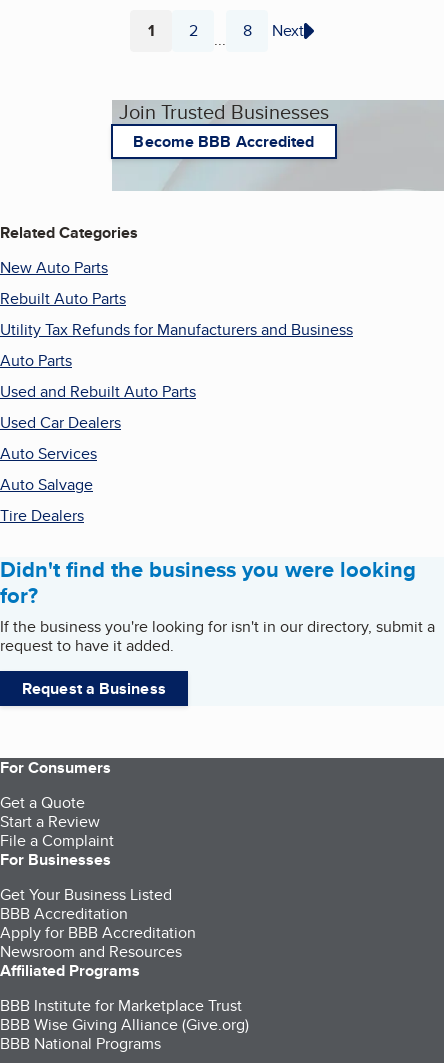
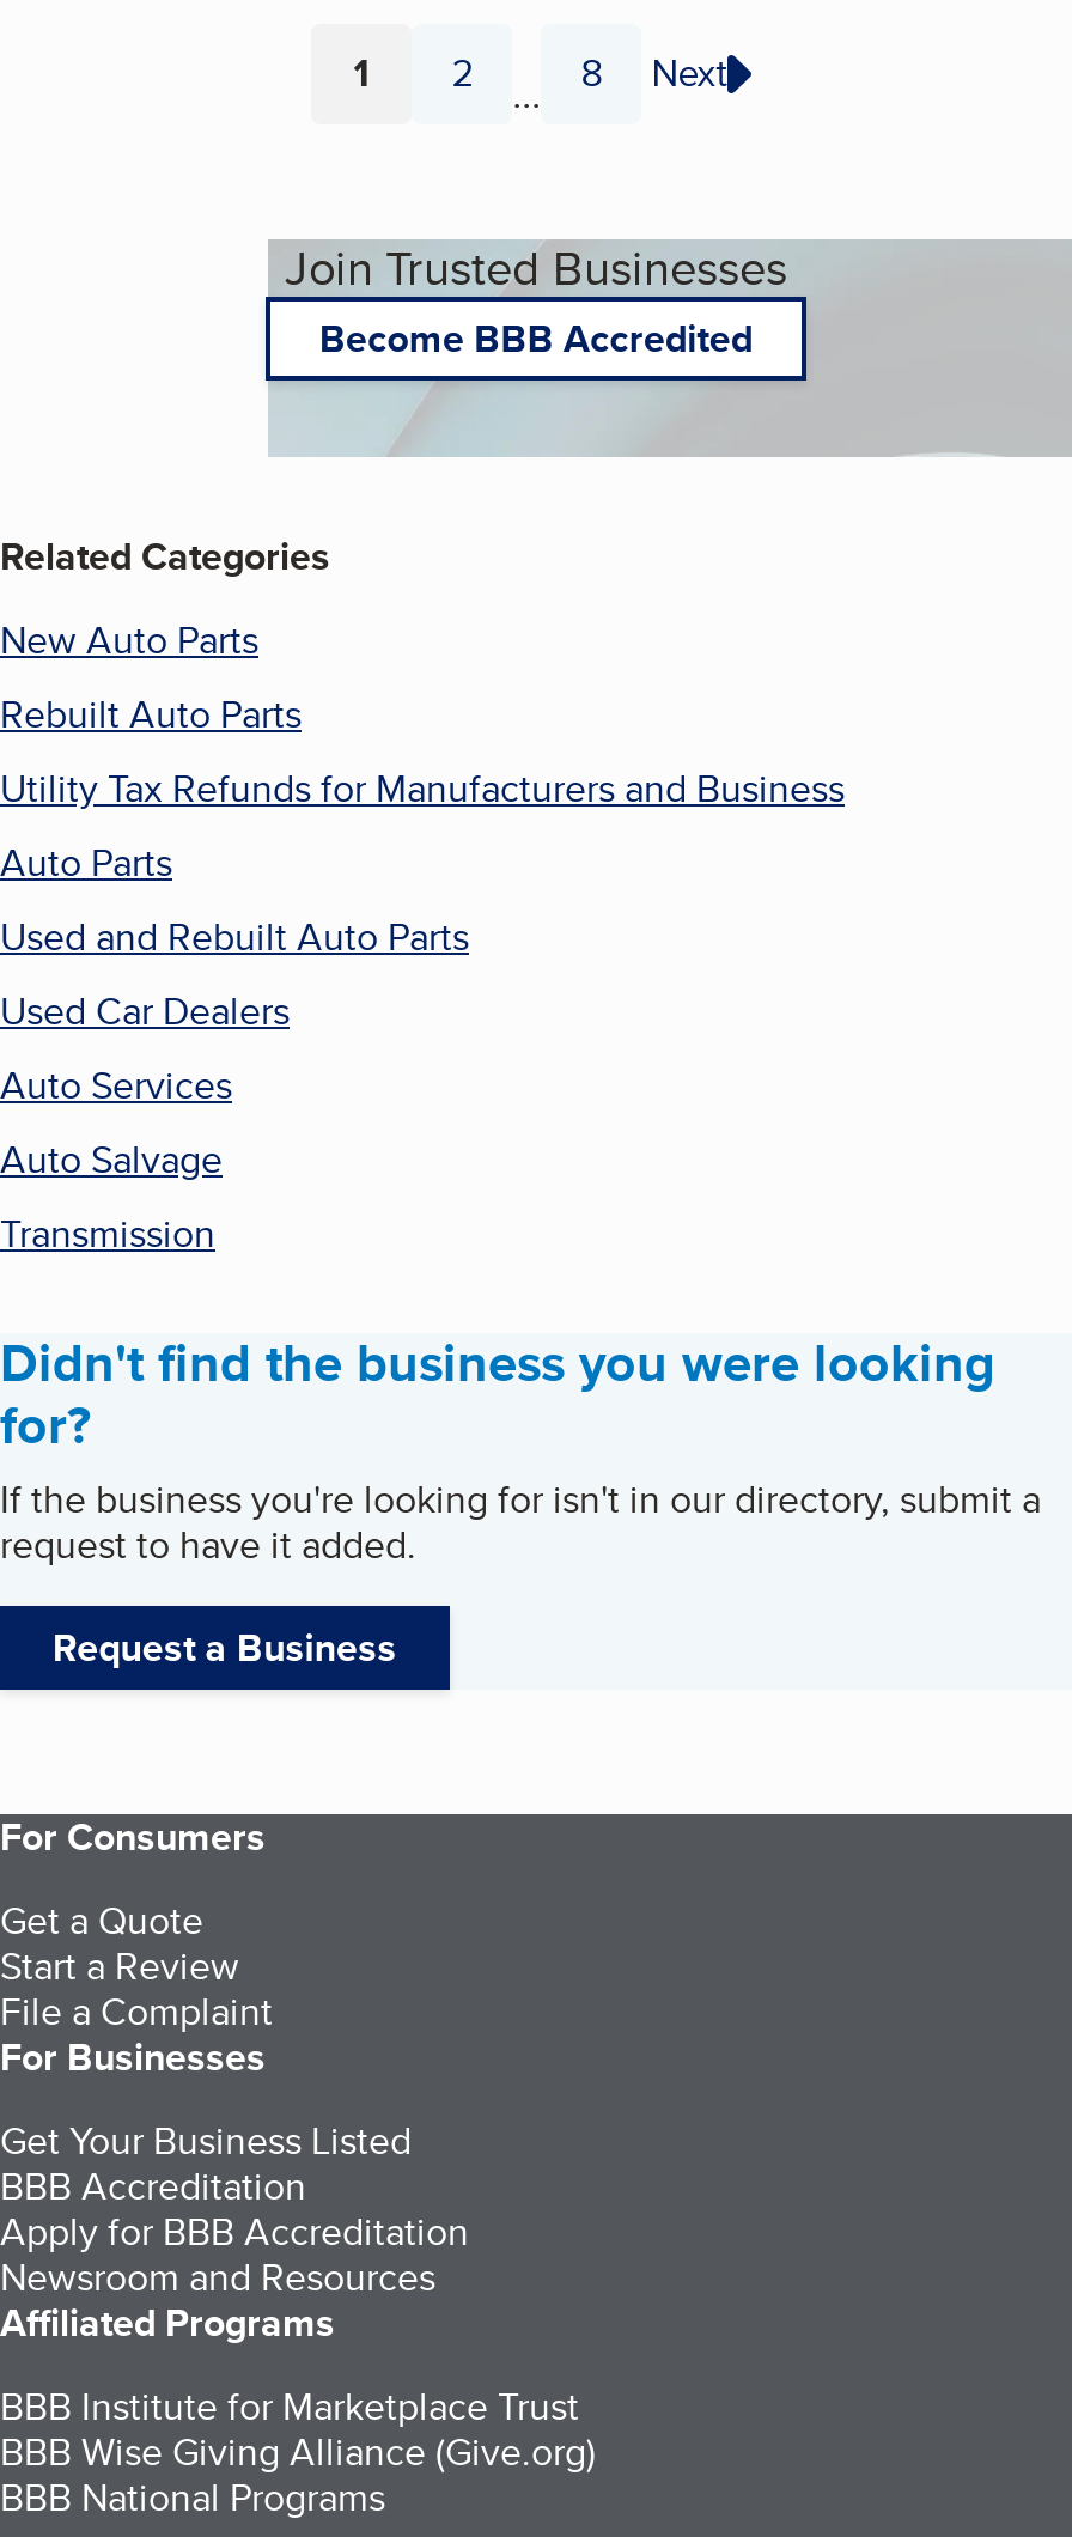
[0,504,84,527] Tire Dealers -> [0,1206,215,1261] Transmission

